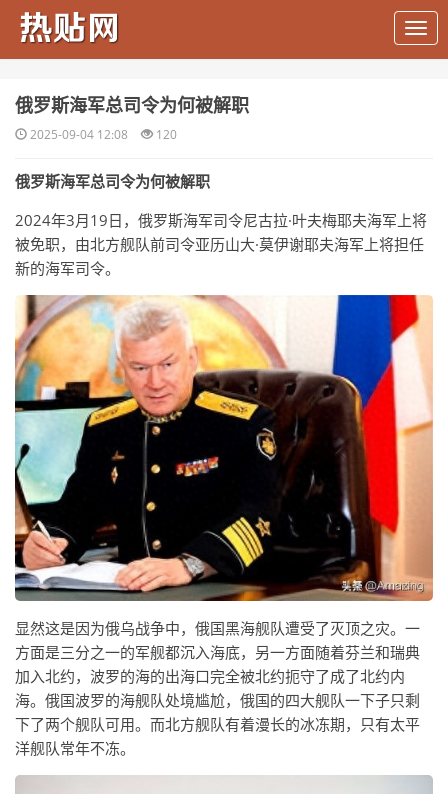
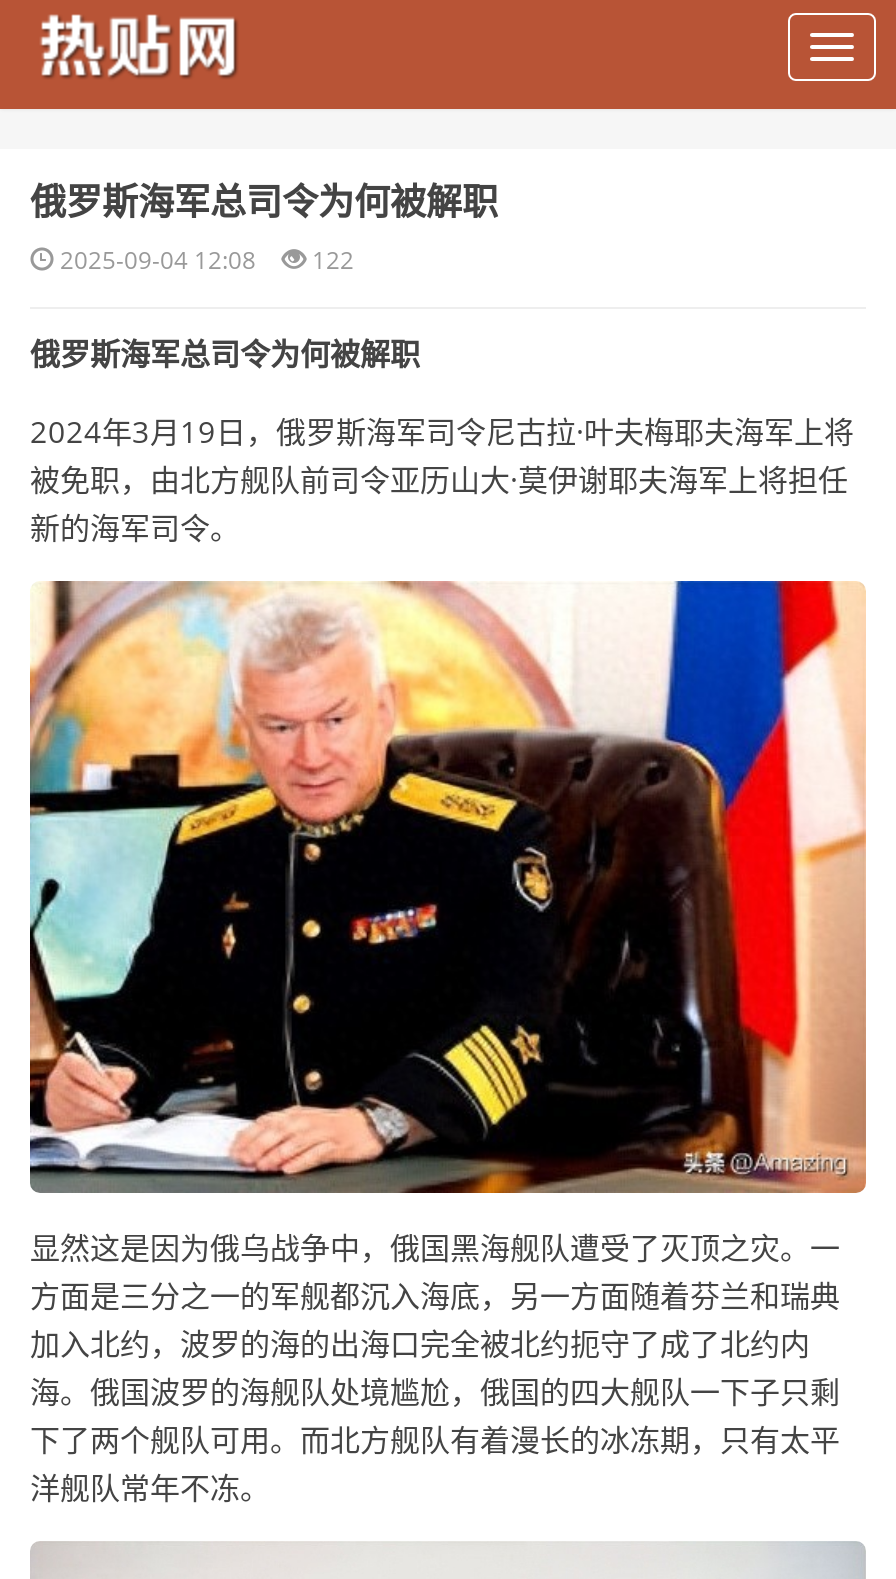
[27,126,177,143] 2025-09-04 12:08 120 -> [54,243,354,277] 2025-09-04 12:08 122

